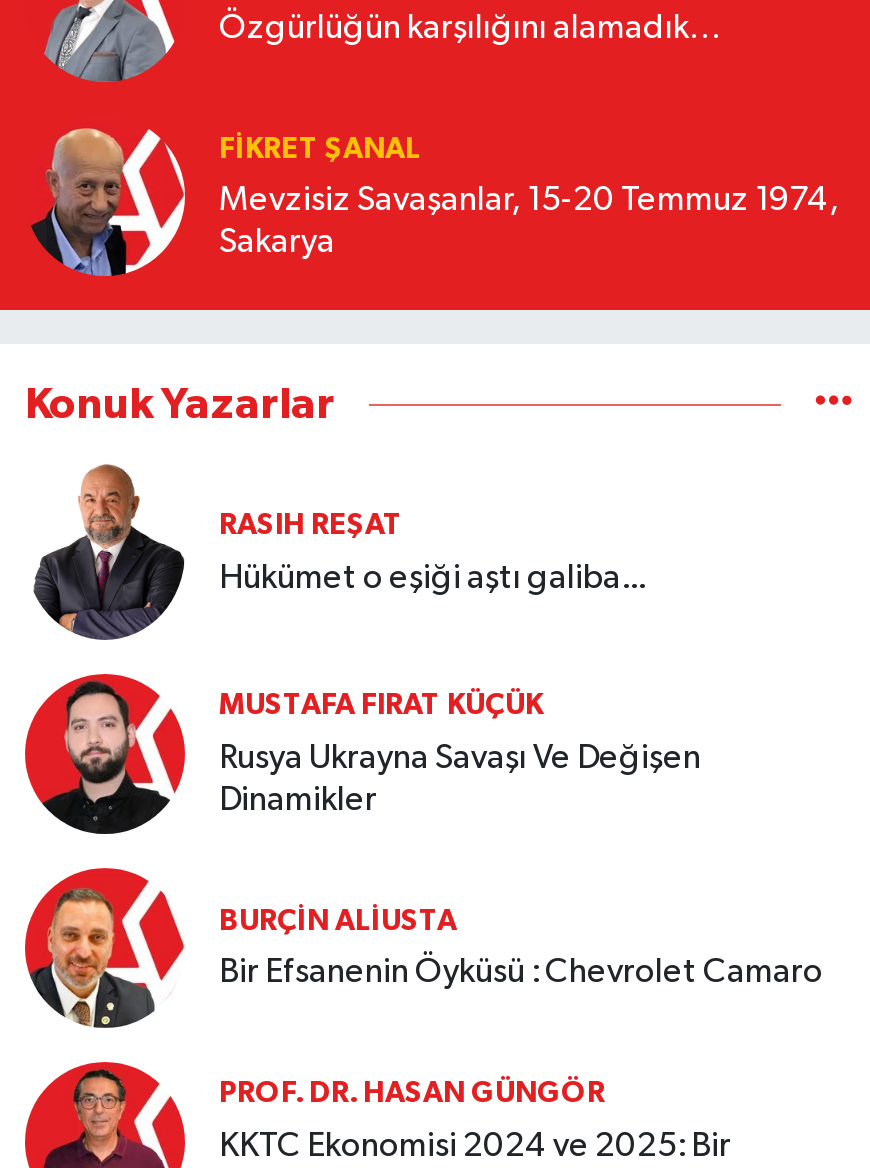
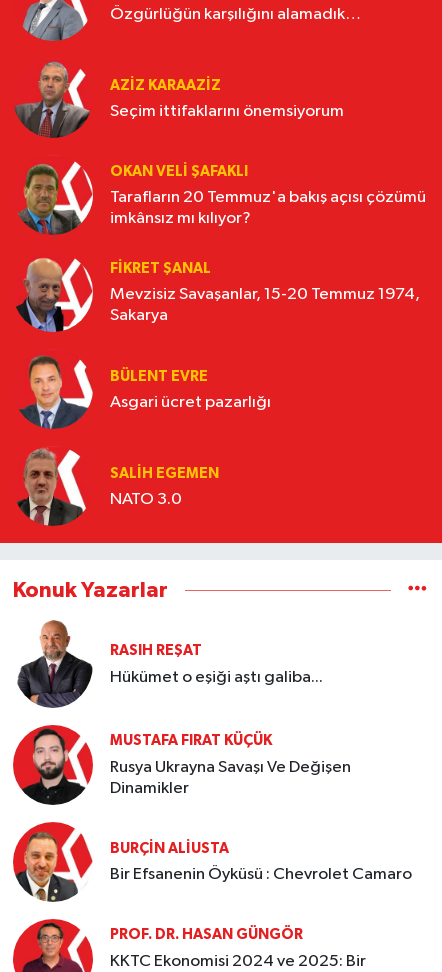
none -> [14,61,344,139] [image] | AZIZ KARAAZIZ | Seçim ittifaklarını önemsiyorum
none -> [18,155,426,235] [image] | OKAN VELI ŞAFAKLI | Tarafların 20 Temmuz'a bakış açısı çözümü | imkânsız mı kılıyor?
none -> [18,349,271,429] [image] | BÜLENT EVRE | Asgari ücret pazarlığı
none -> [20,447,219,527] [image] | SALIH EGEMEN | NATO 3.0

